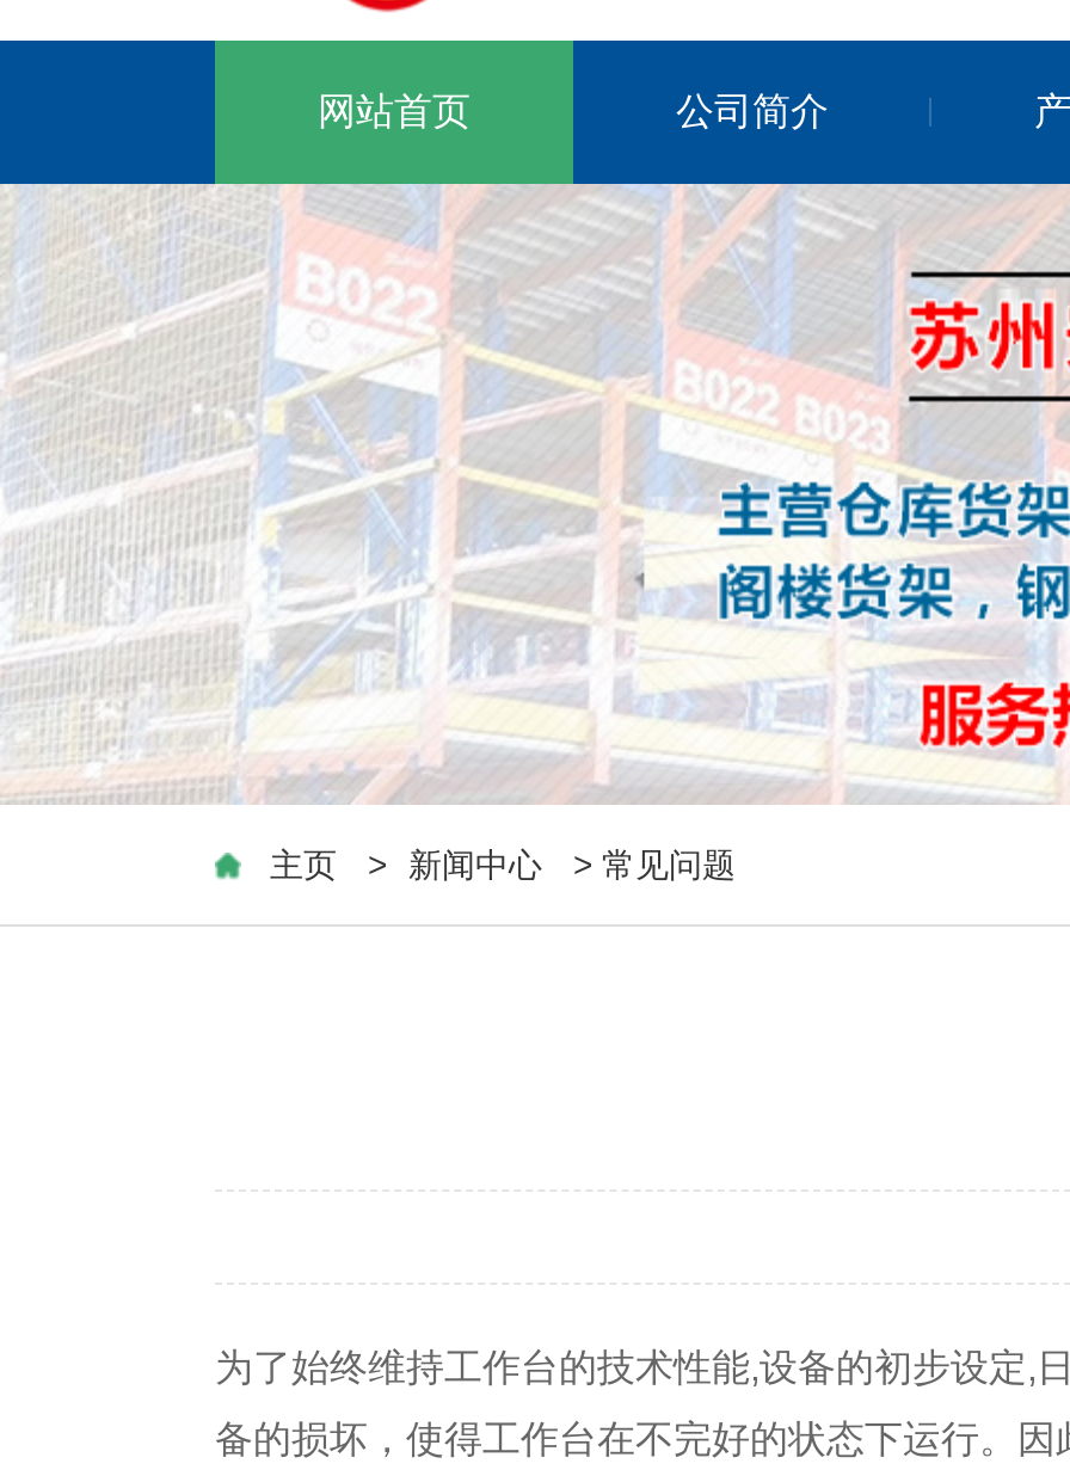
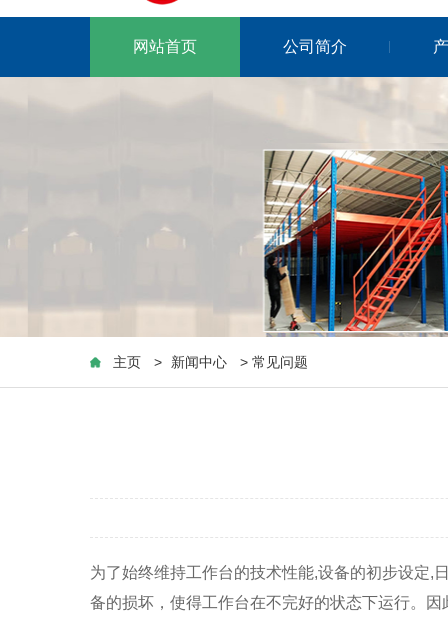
[7,186,1063,802] [image] -> [3,90,445,337] [image]

